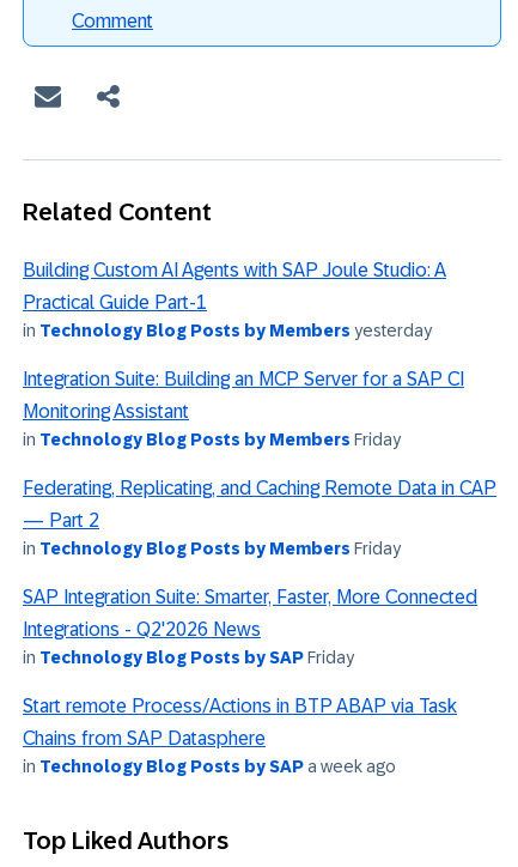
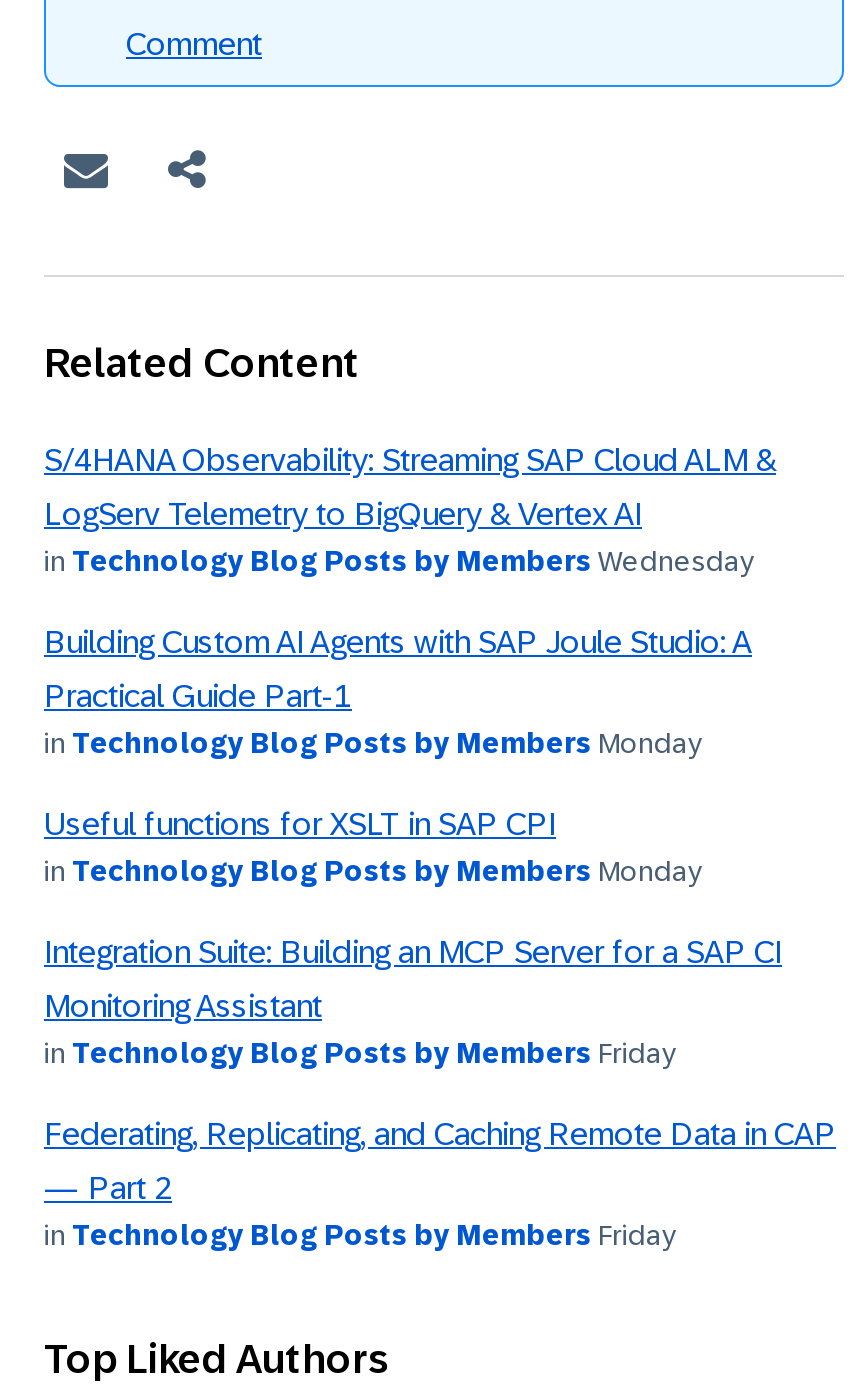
none -> [44,443,776,577] S/4HANA Observability: Streaming SAP Cloud ALM & | LogServ Telemetry to BigQuery & Vertex AI | in Technology Blog Posts by Members Wednesday
moved [23,260,446,313] -> [44,625,752,713]: Building Custom AI Agents with SAP Joule Studio: A | Practical Guide Part-1
[23,321,432,340] in Technology Blog Posts by Members yesterday -> [44,727,702,887] in Technology Blog Posts by Members Monday | Useful functions for XSLT in SAP CPI | in Technology Blog Posts by Members Monday
moved [23,369,496,558] -> [44,935,836,1251]: Integration Suite: Building an MCP Server for a SAP CI | Monitoring Assistant | in Technology Blog Posts by Members Friday | Federating, Replicating, and Caching Remote Data in CAP | — Part 2 | in Technology Blog Posts by Members Friday
[23,587,477,776] SAP Integration Suite: Smarter, Faster, More Connected | Integrations - Q2'2026 News | in Technology Blog Posts by SAP Friday | Start remote Process/Actions in BTP ABAP via Task | Chains from SAP Datasphere | in Technology Blog Posts by SAP a week ago -> none

